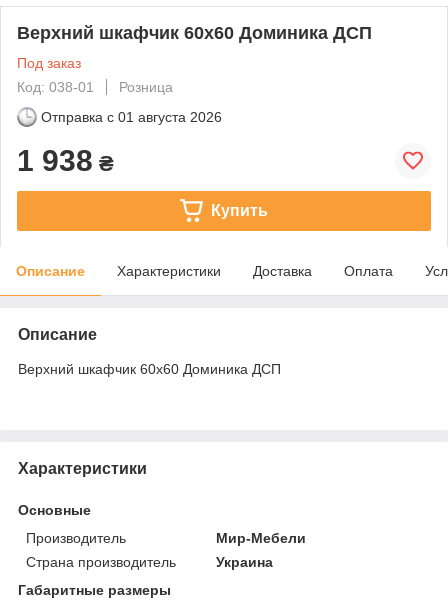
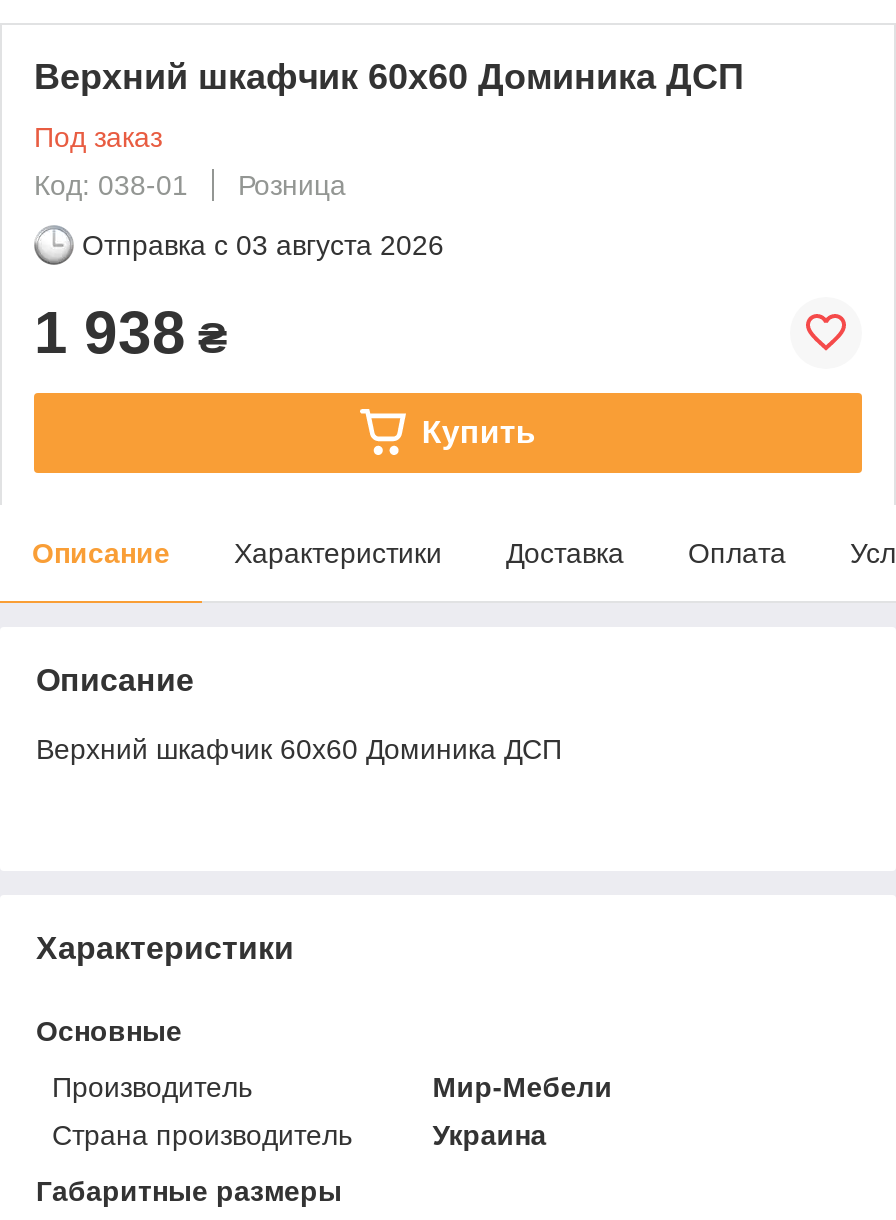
[41,109,222,125] Отправка с 01 августа 2026 -> [82,229,444,261] Отправка с 03 августа 2026

